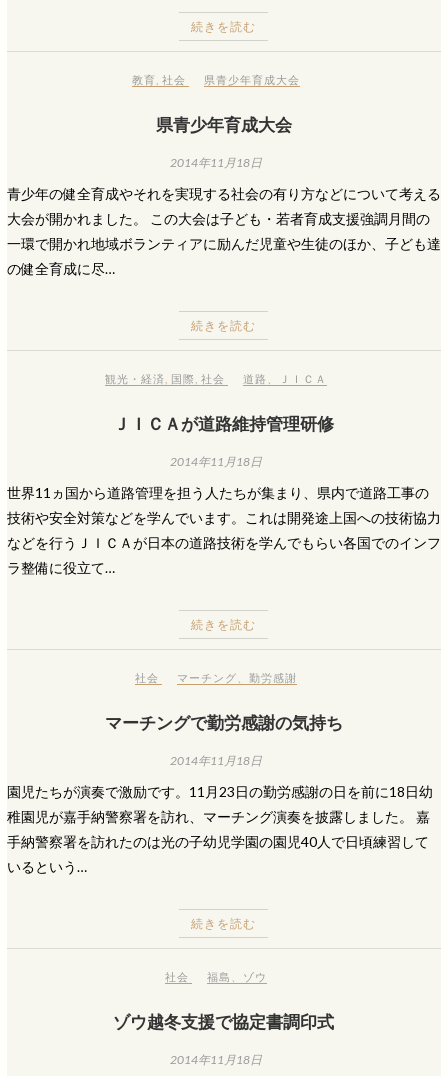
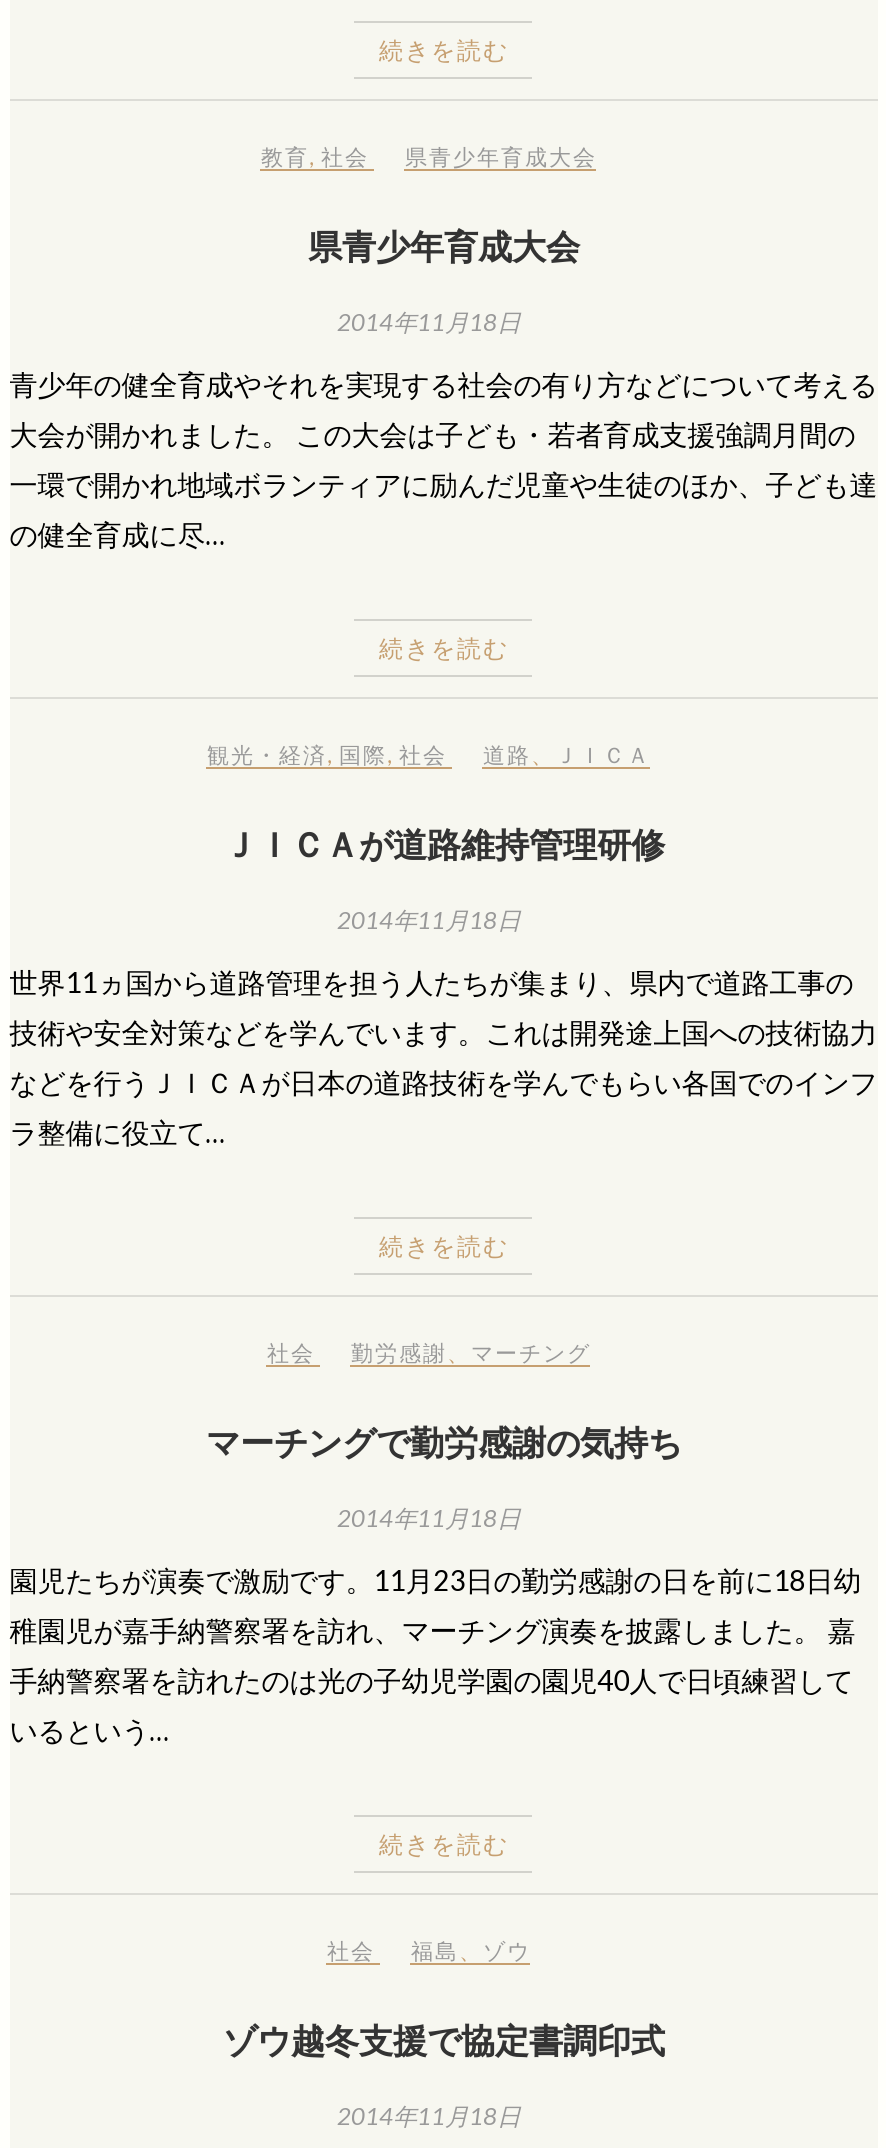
[177,671,297,684] マーチング、勤労感謝 -> [351,1339,591,1365] 勤労感謝、マーチング

